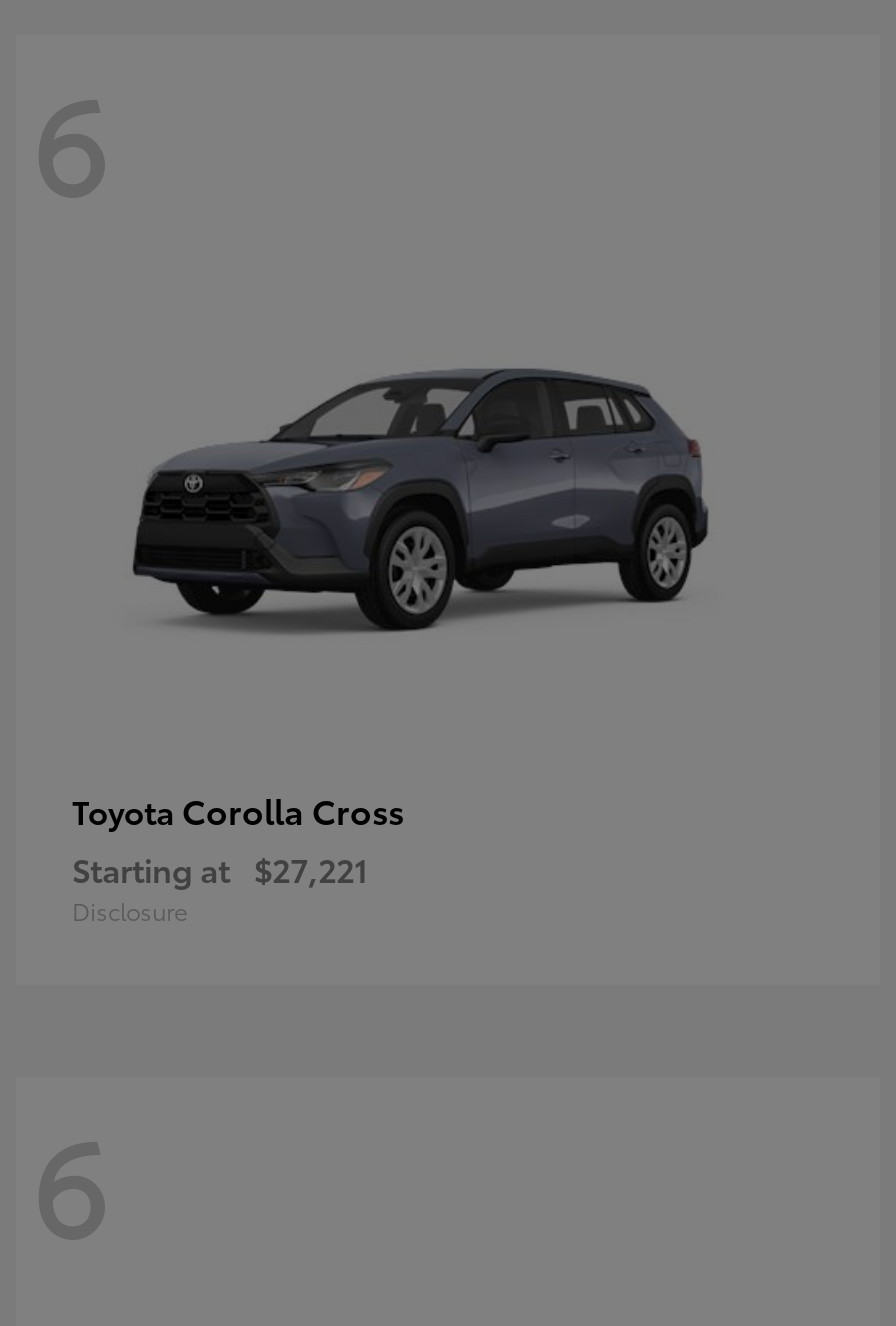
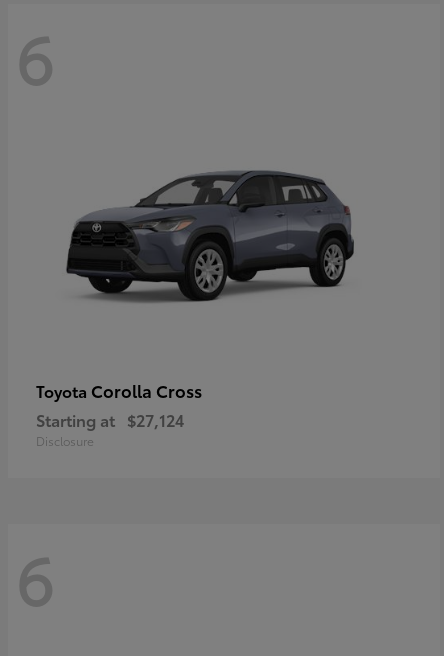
[72,844,368,890] Starting at $27,221 -> [36,408,184,431] Starting at $27,124

